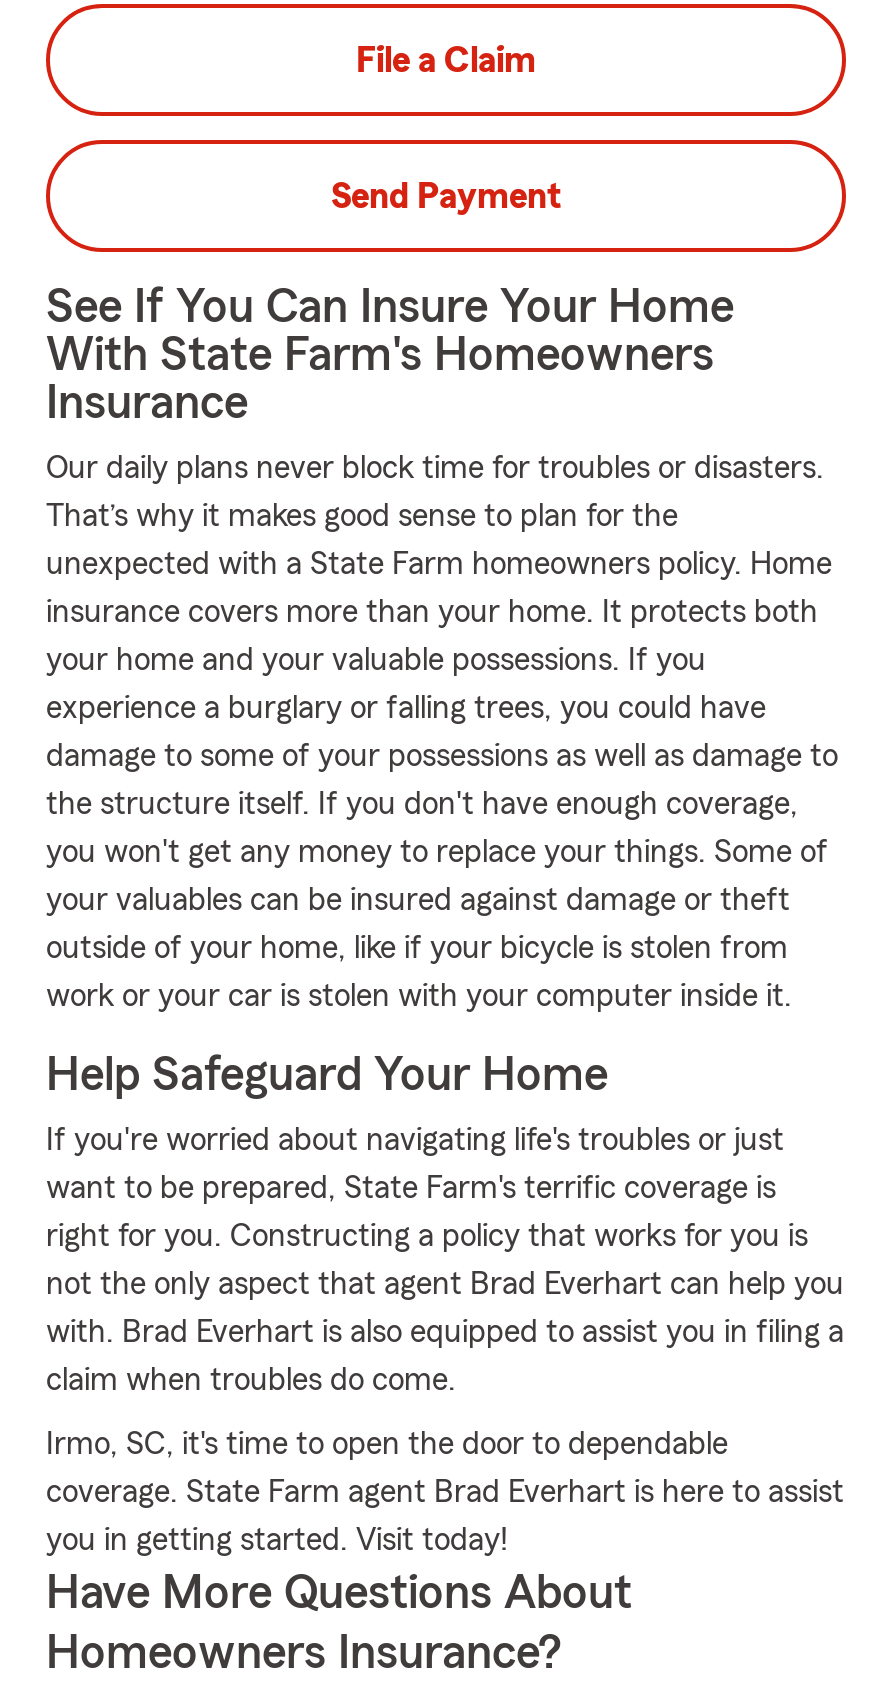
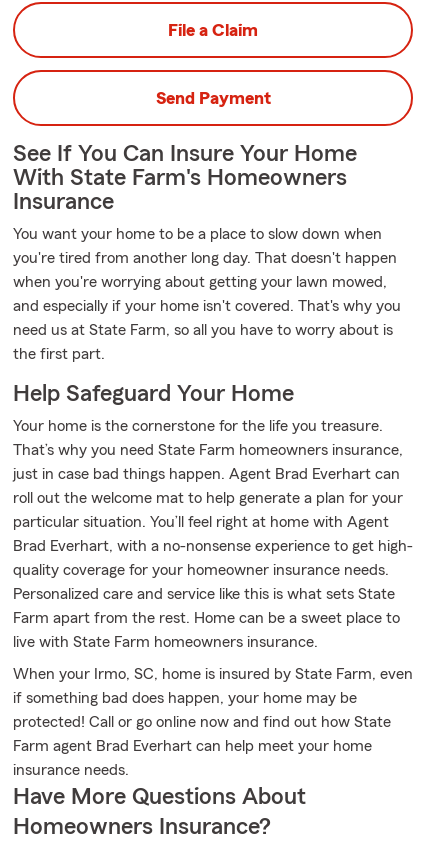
[46,452,838,1012] Our daily plans never block time for troubles or disasters. | That’s why it makes good sense to plan for the | unexpected with a State Farm homeowners policy. Home | insurance covers more than your home. It protects both | your home and your valuable possessions. If you | experience a burglary or falling trees, you could have | damage to some of your possessions as well as damage to | the structure itself. If you don't have enough coverage, | you won't get any money to replace your things. Some of | your valuables can be insured against damage or theft | outside of your home, like if your bicycle is stolen from | work or your car is stolen with your computer inside it. -> [13,226,401,362] You want your home to be a place to slow down when | you're tired from another long day. That doesn't happen | when you're worrying about getting your lawn mowed, | and especially if your home isn't covered. That's why you | need us at State Farm, so all you have to worry about is | the first part.
moved [46,1052,608,1100] -> [13,382,294,406]: Help Safeguard Your Home
[46,1124,844,1556] If you're worried about navigating life's troubles or just | want to be prepared, State Farm's terrific coverage is | right for you. Constructing a policy that works for you is | not the only aspect that agent Brad Everhart can help you | with. Brad Everhart is also equipped to assist you in filing a | claim when troubles do come. | Irmo, SC, it's time to open the door to dependable | coverage. State Farm agent Brad Everhart is here to assist | you in getting started. Visit today! -> [13,418,413,778] Your home is the cornerstone for the life you treasure. | That’s why you need State Farm homeowners insurance, | just in case bad things happen. Agent Brad Everhart can | roll out the welcome mat to help generate a plan for your | particular situation. You’ll feel right at home with Agent | Brad Everhart, with a no-nonsense experience to get high- | quality coverage for your homeowner insurance needs. | Personalized care and service like this is what sets State | Farm apart from the rest. Home can be a sweet place to | live with State Farm homeowners insurance. | When your Irmo, SC, home is insured by State Farm, even | if something bad does happen, your home may be | protected! Call or go online now and find out how State | Farm agent Brad Everhart can help meet your home | insurance needs.

